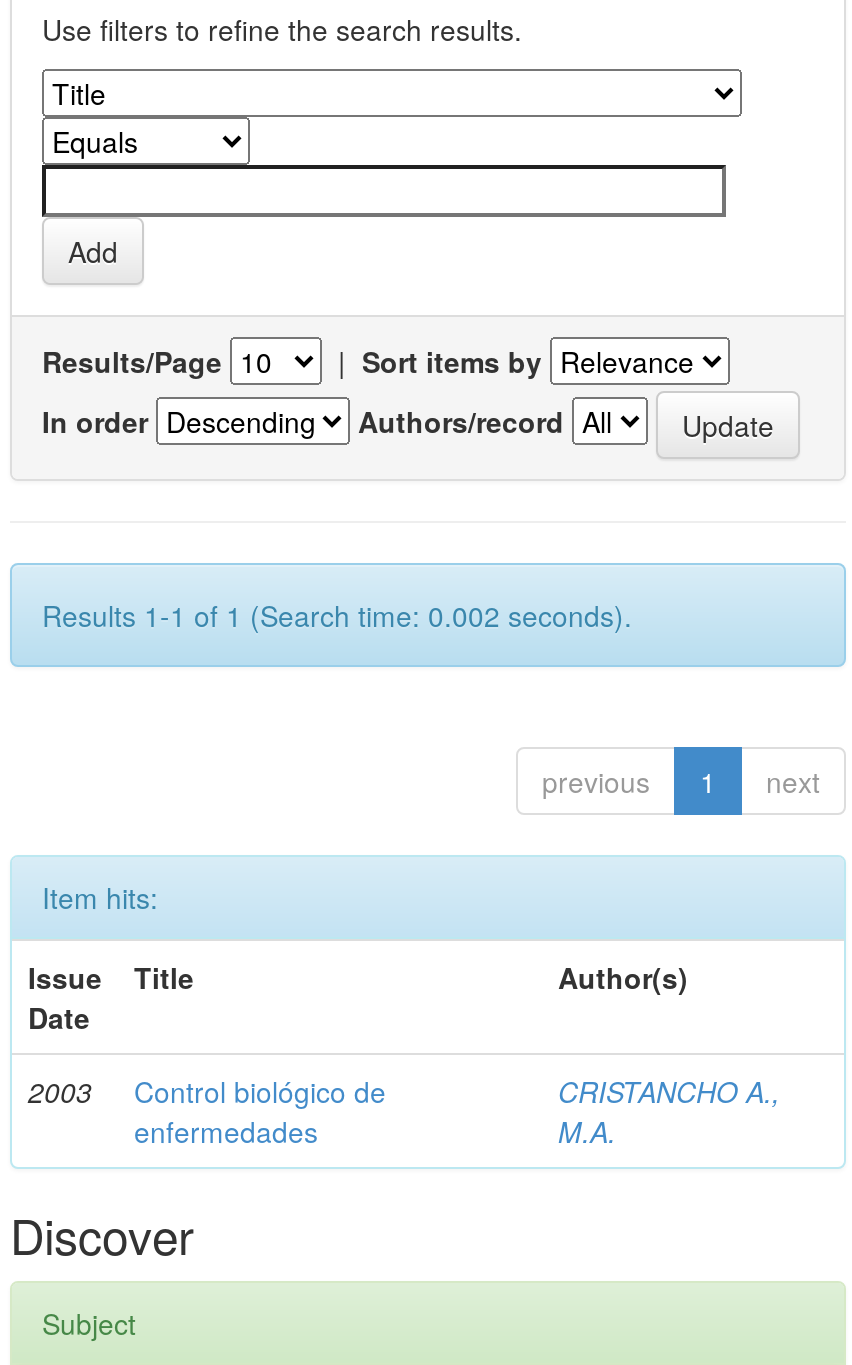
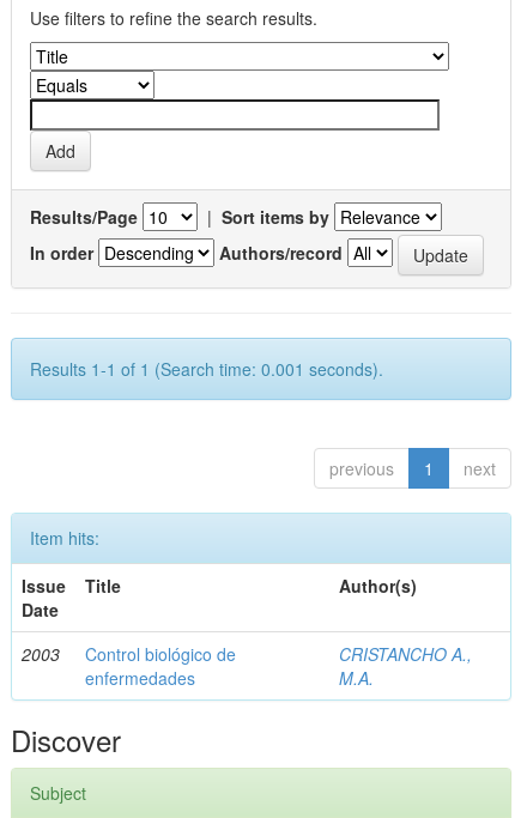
[42,595,632,635] Results 1-1 of 1 (Search time: 0.002 seconds). -> [30,357,383,381] Results 1-1 of 1 (Search time: 0.001 seconds).

